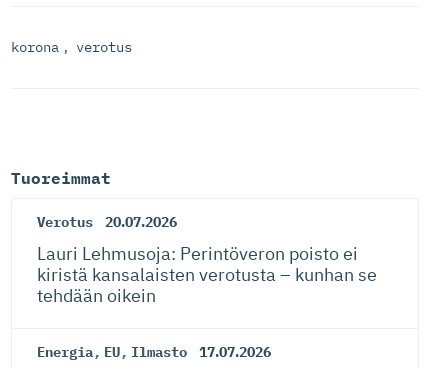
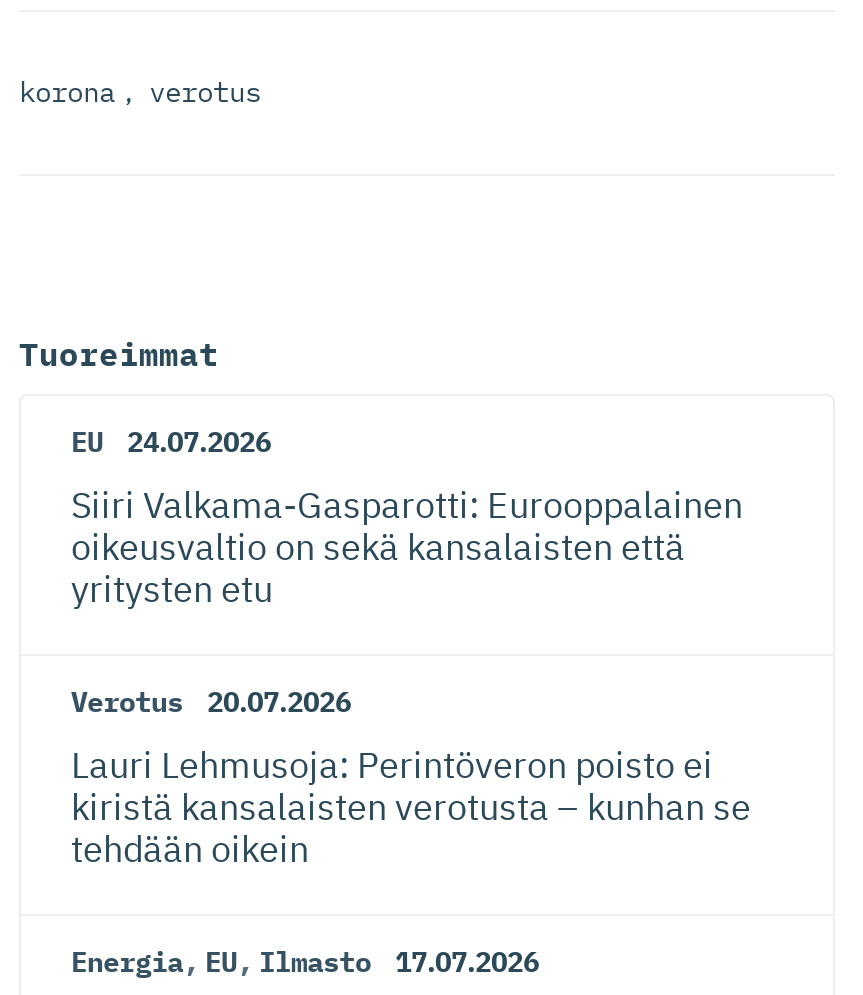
none -> [71,423,743,611] EU | 24.07.2026 | Siiri Valkama-Gasparotti: Eurooppalainen | oikeusvaltio on sekä kansalaisten että | yritysten etu

